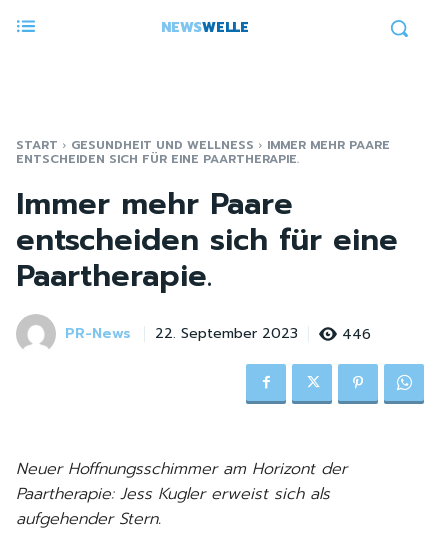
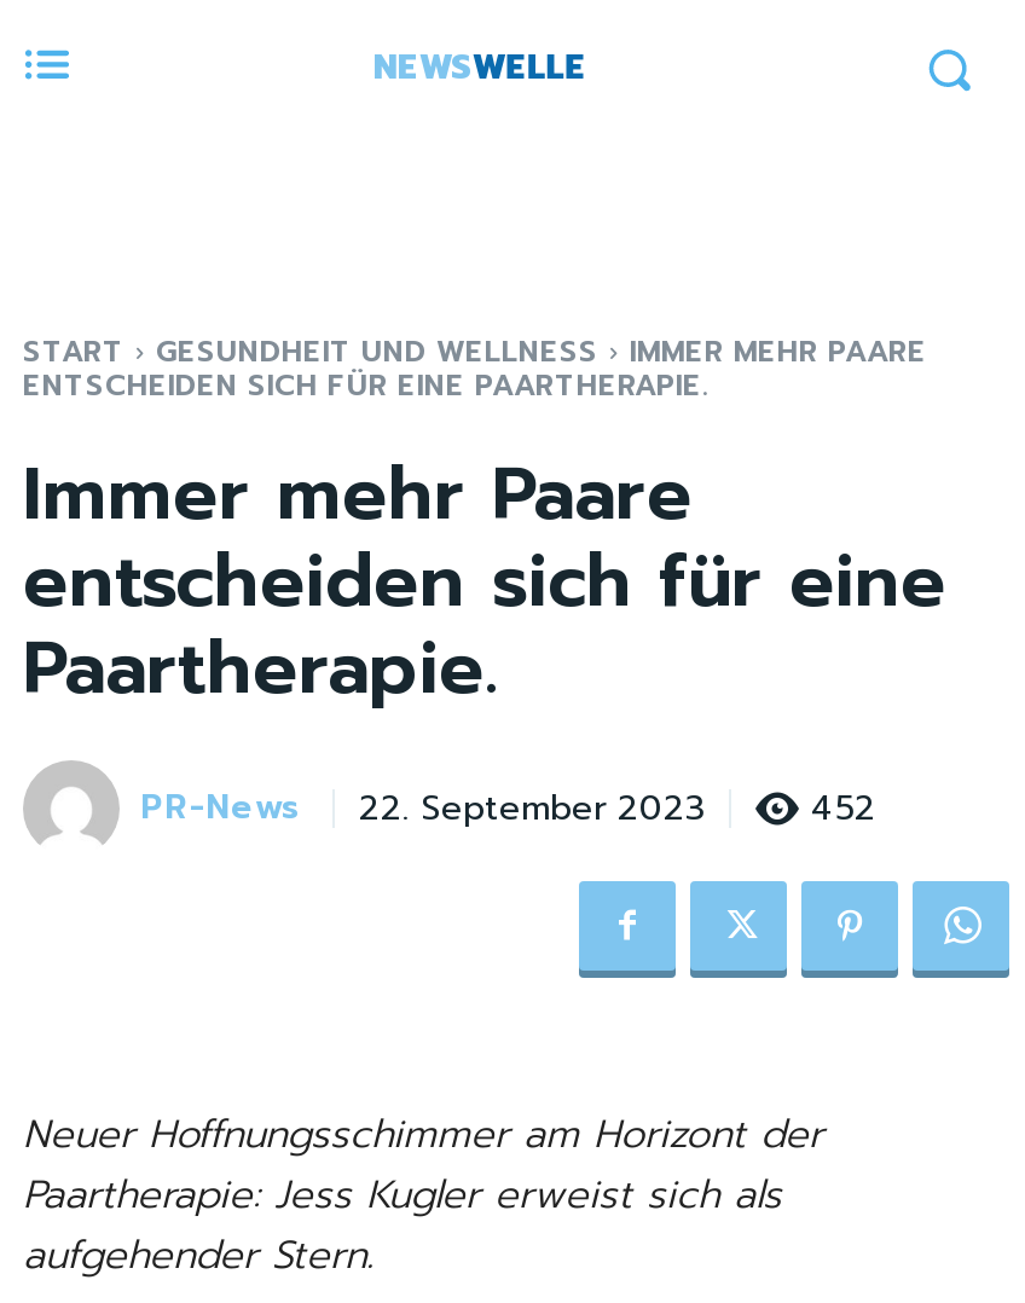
[342,323,371,344] 446 -> [811,782,876,833] 452

